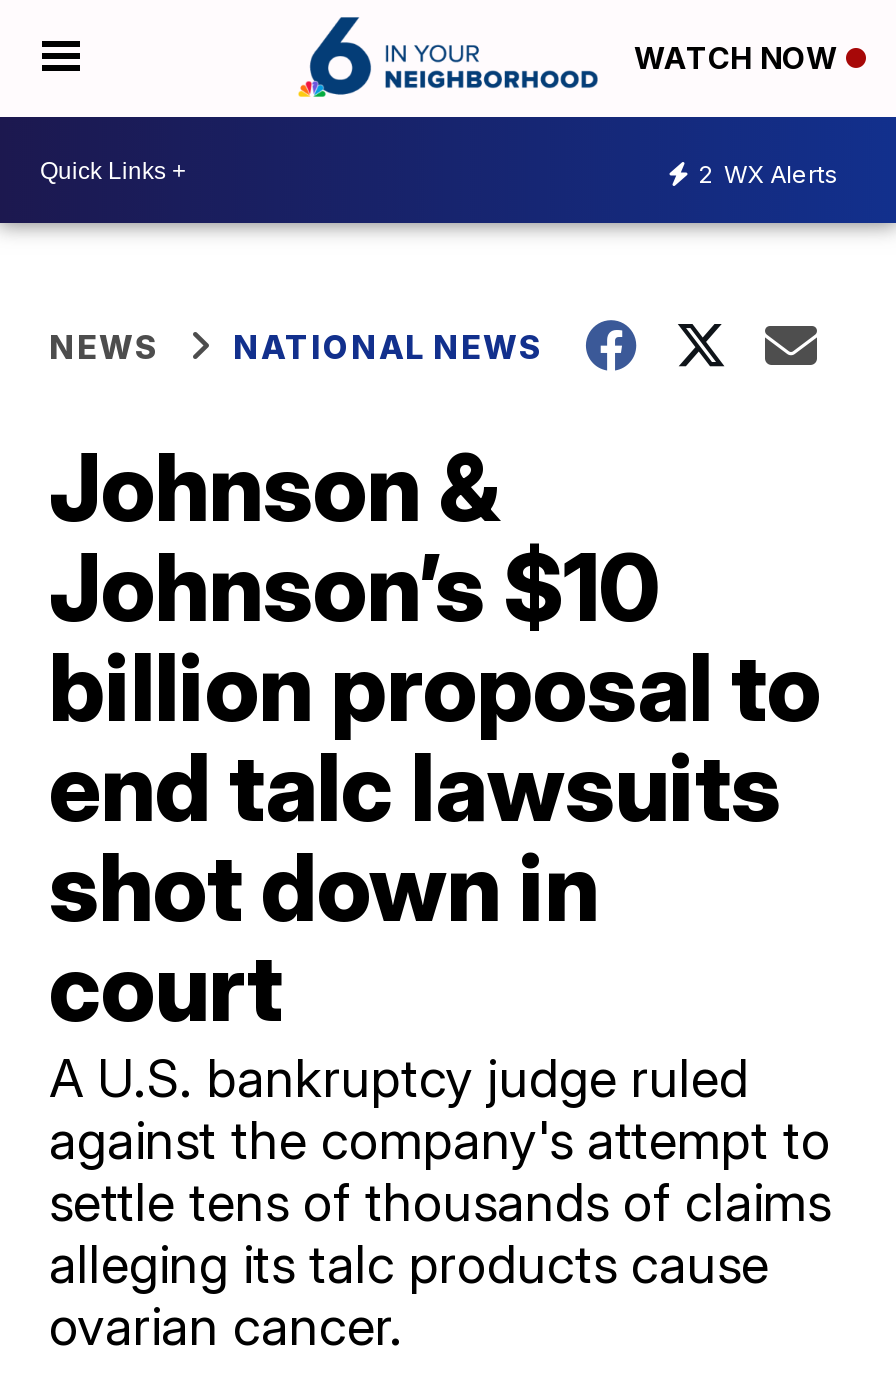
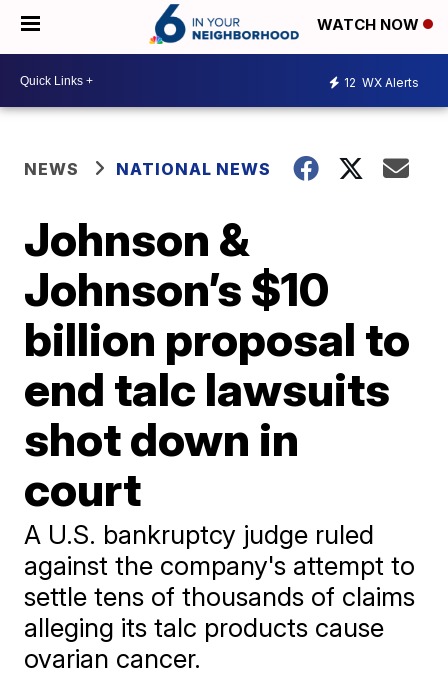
[698,158,838,188] 2 WX Alerts -> [344,74,419,89] 12 WX Alerts

